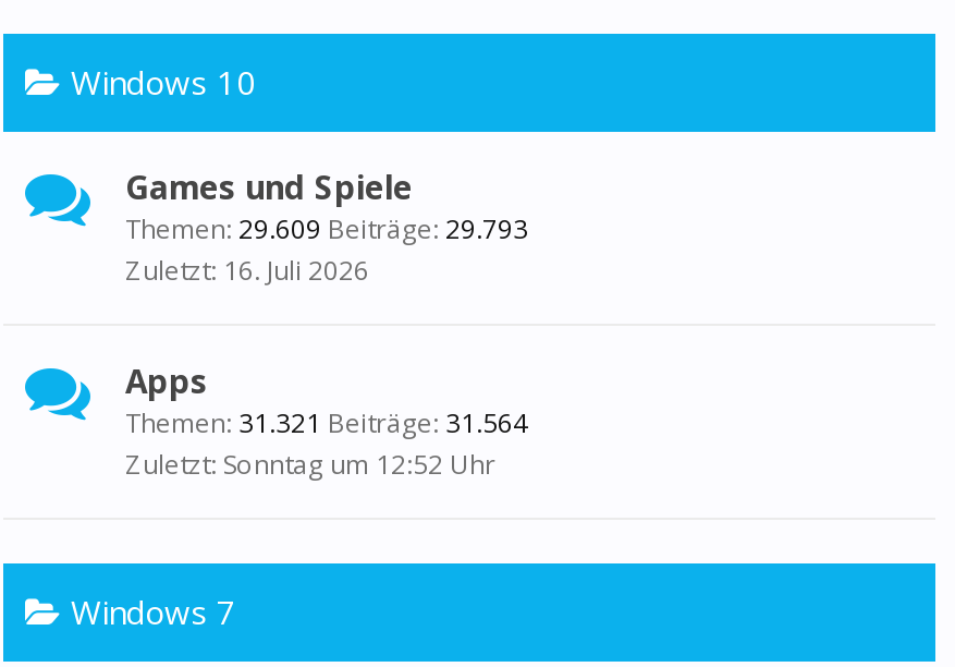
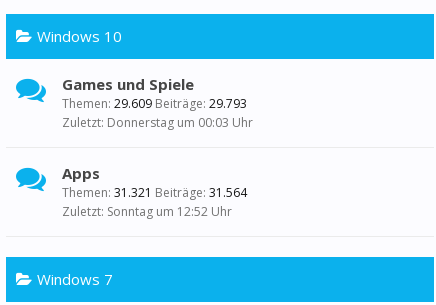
[223,252,369,289] 16. Juli 2026 -> [107,114,253,131] Donnerstag um 00:03 Uhr

